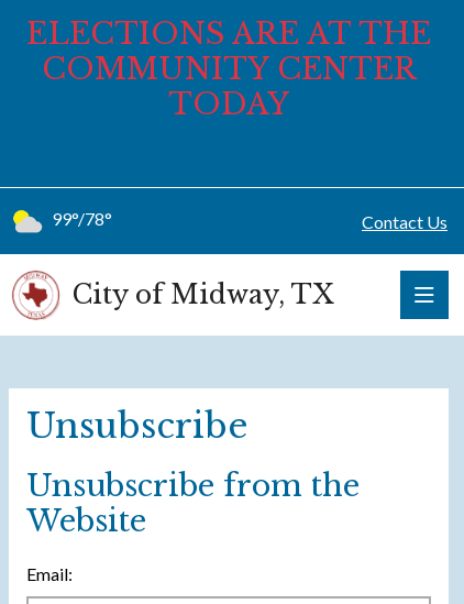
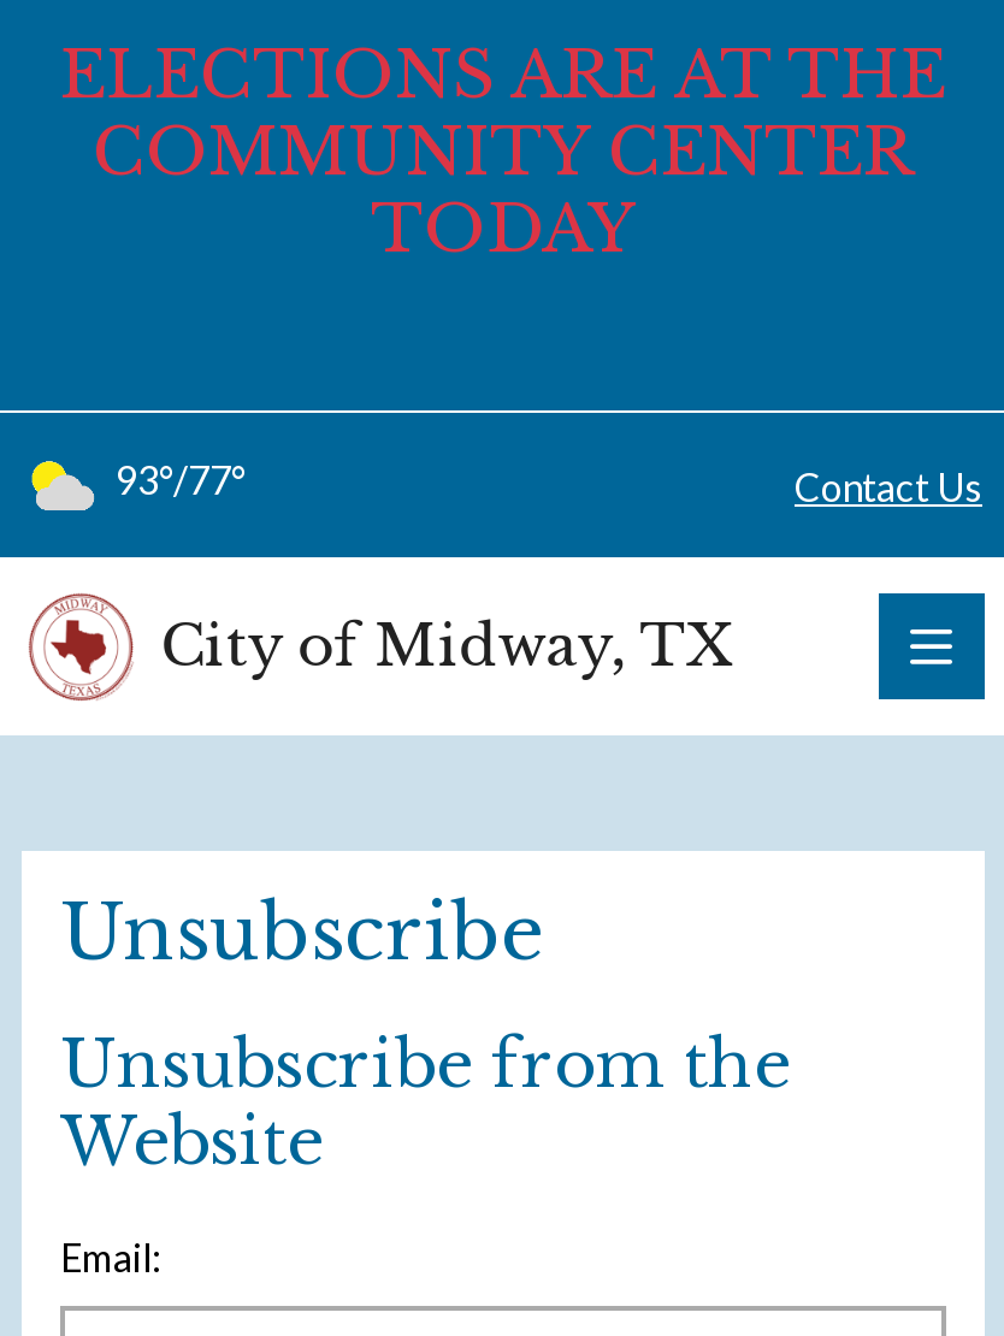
[52,208,112,229] 99°/78° -> [116,456,248,502] 93°/77°

